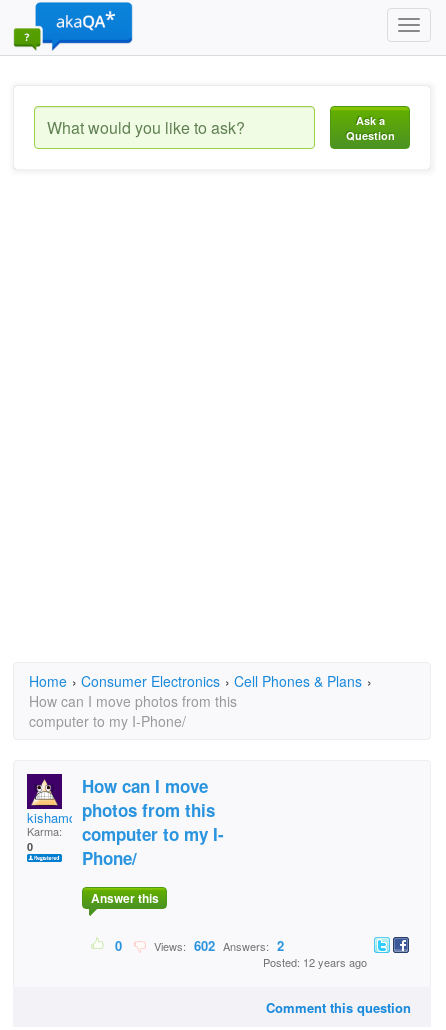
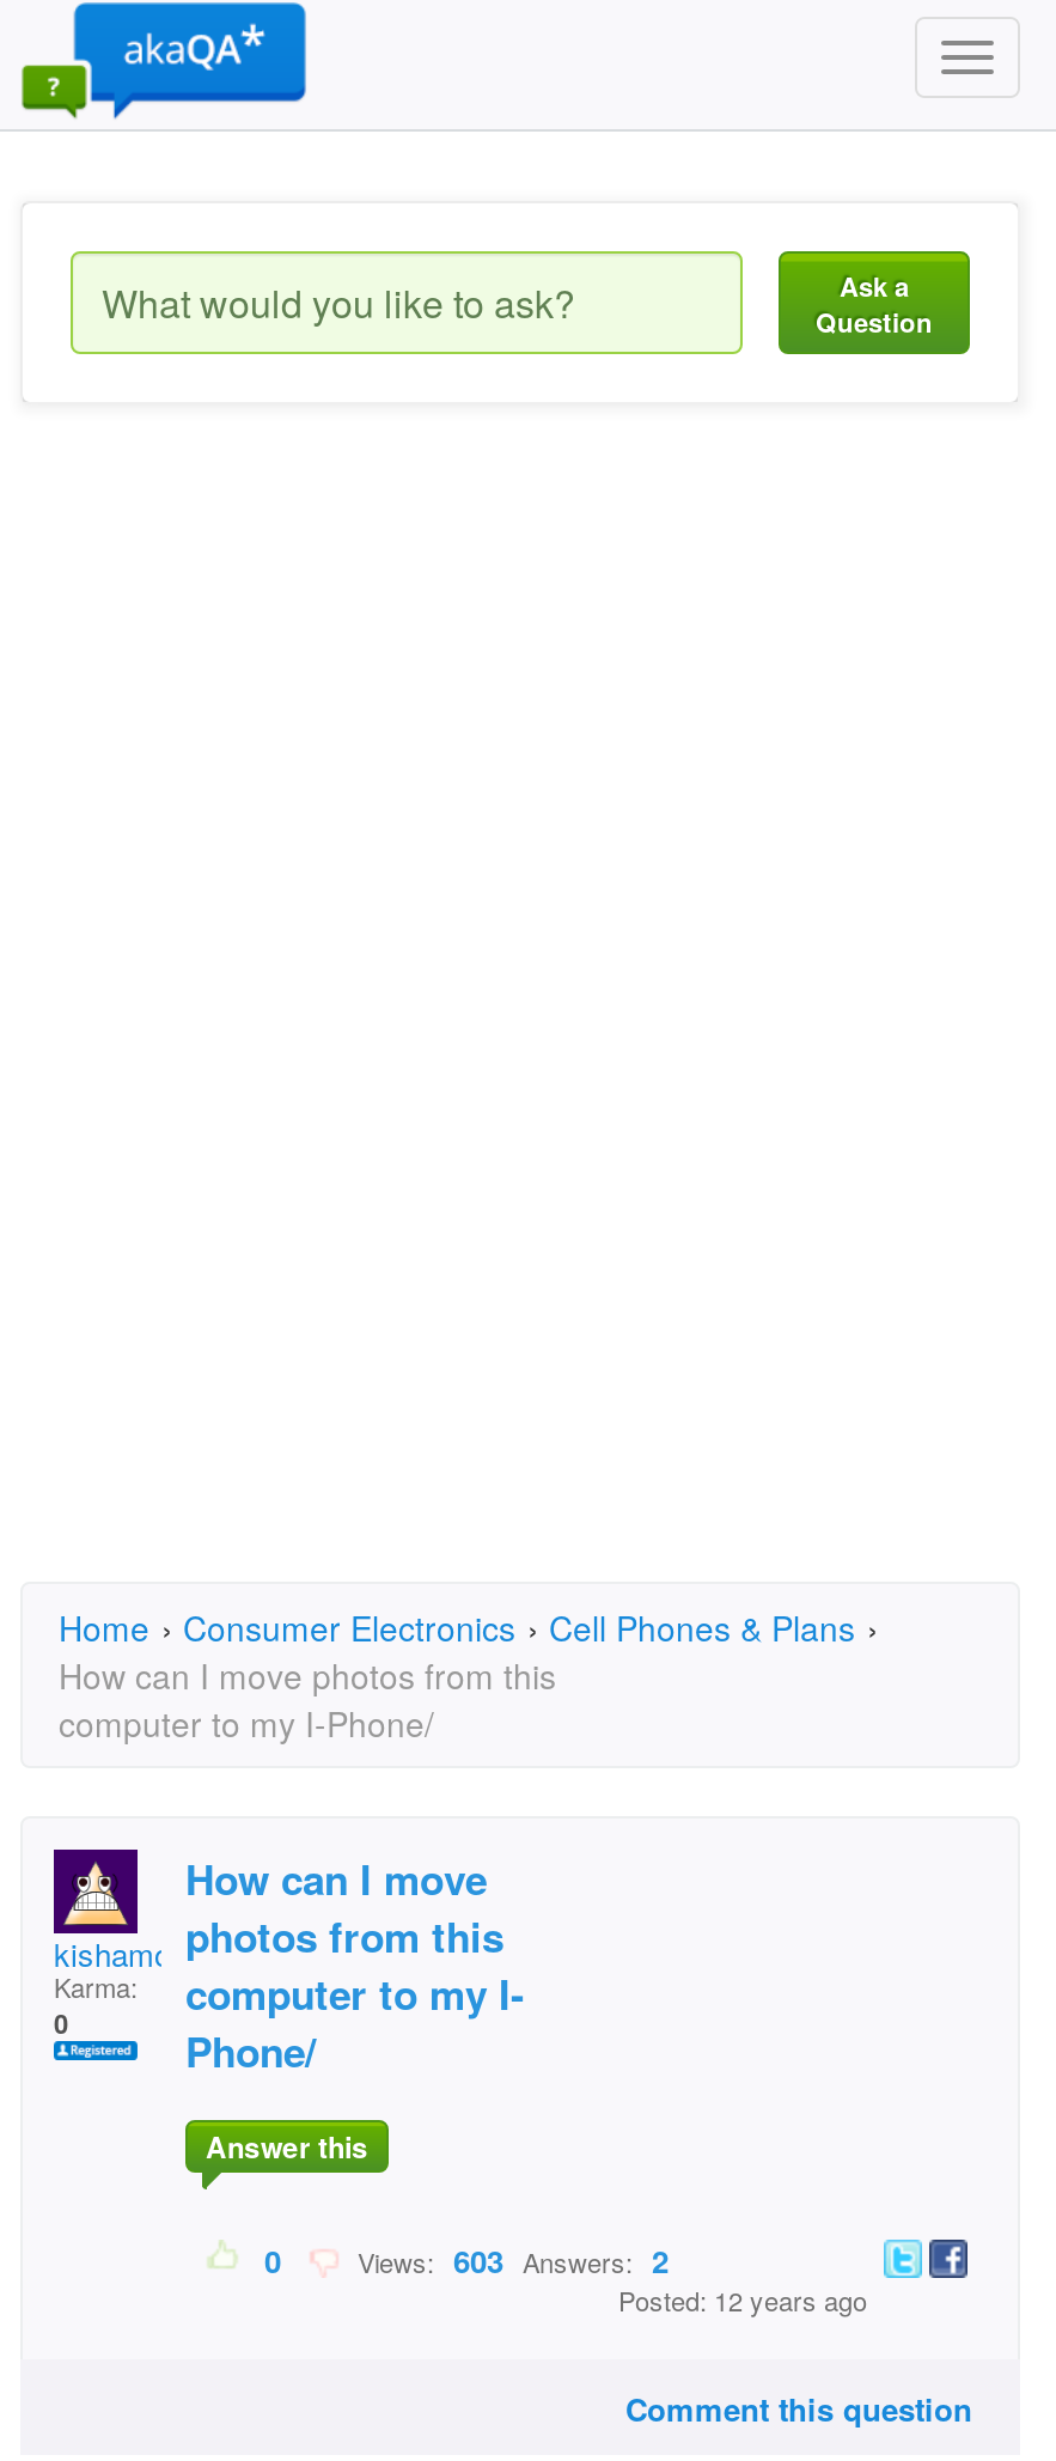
[148,936,284,955] Views: 602 Answers: 2 -> [343,2238,669,2283] Views: 603 Answers: 2

